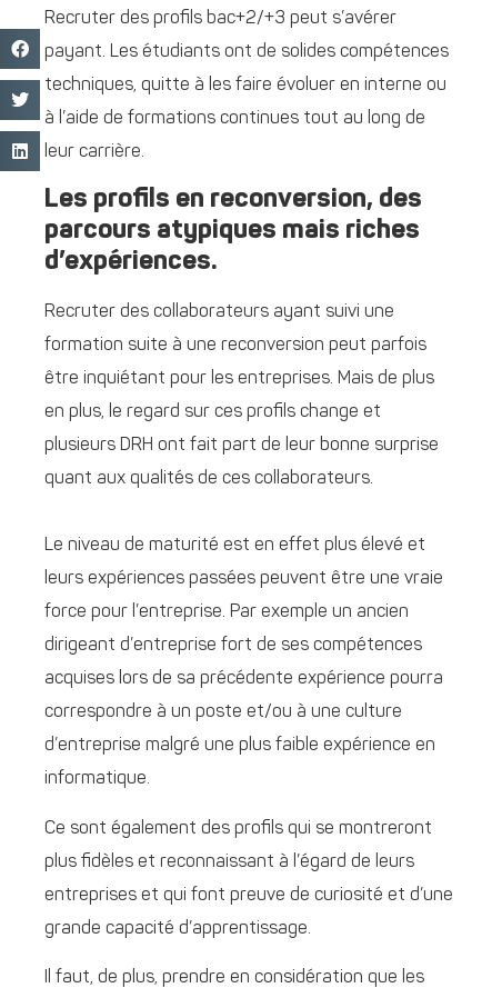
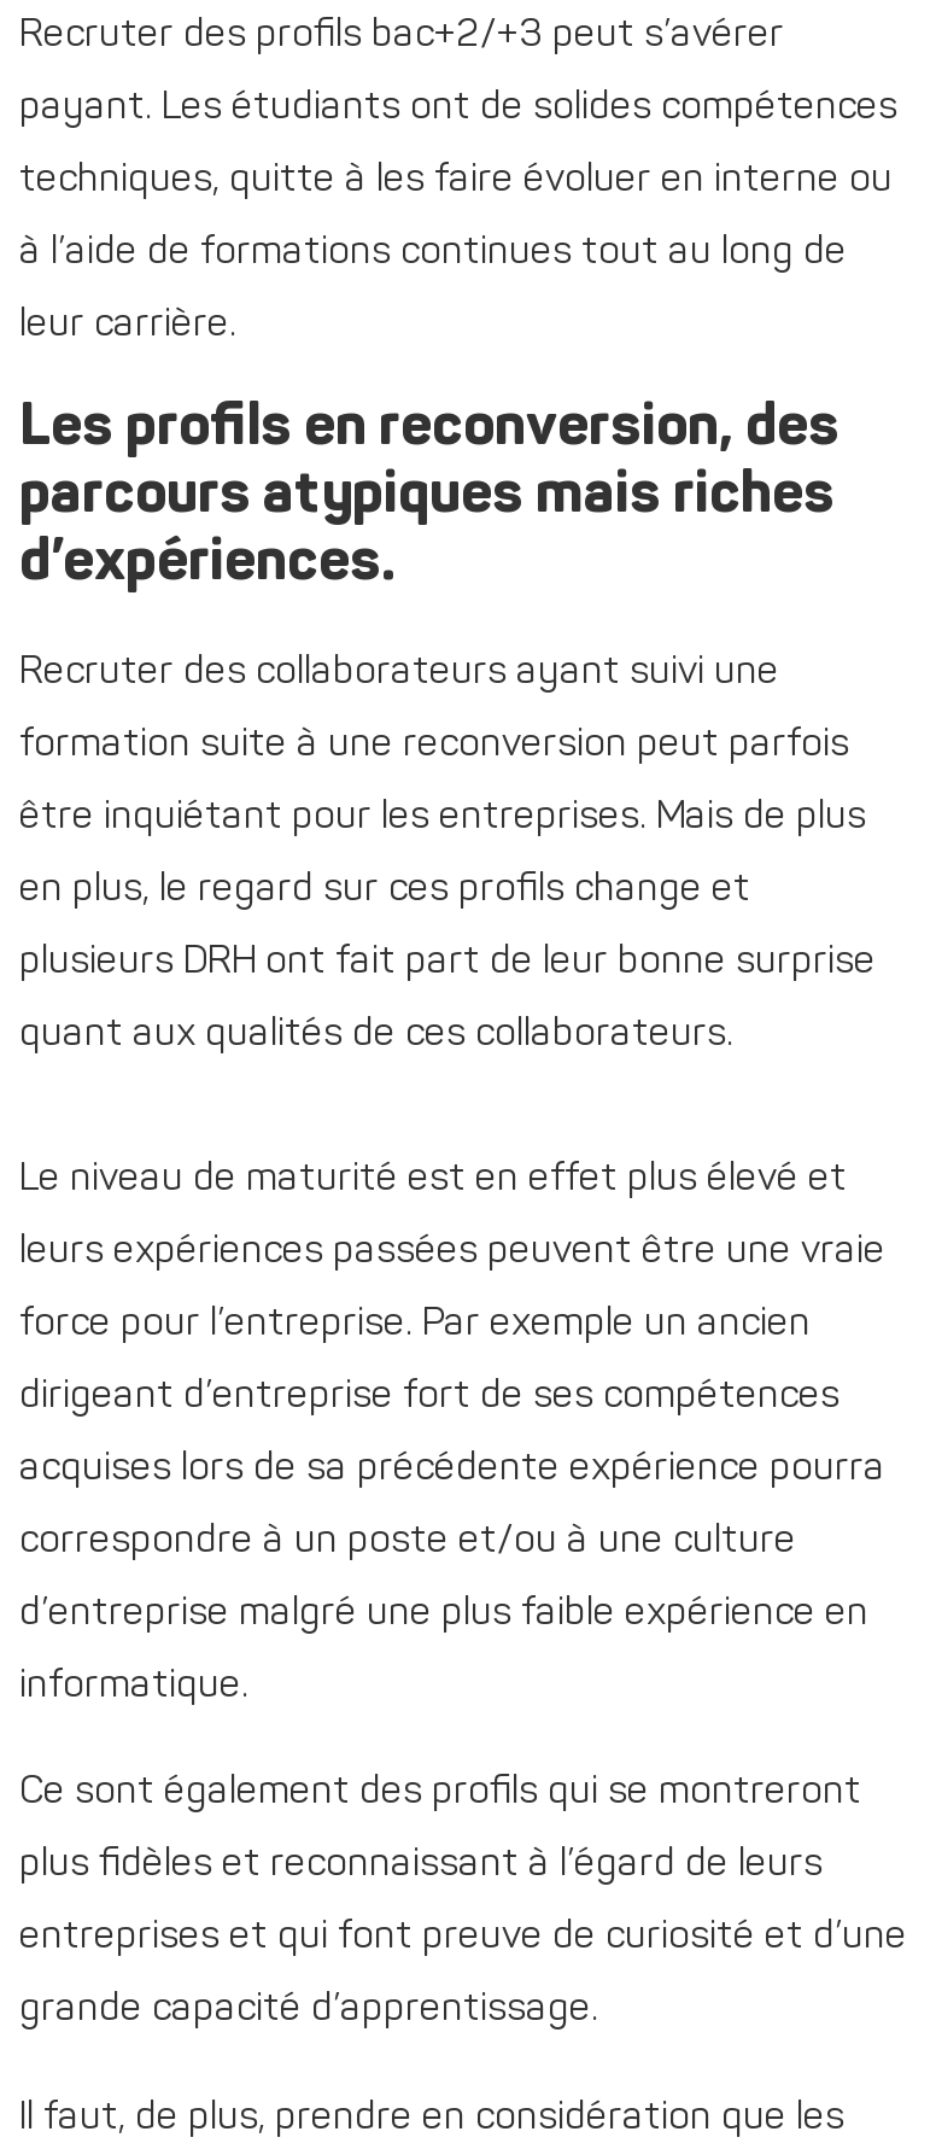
[3,28,41,70] [image] -> none
[3,79,41,121] [image] -> none
[3,130,41,172] [image] -> none

